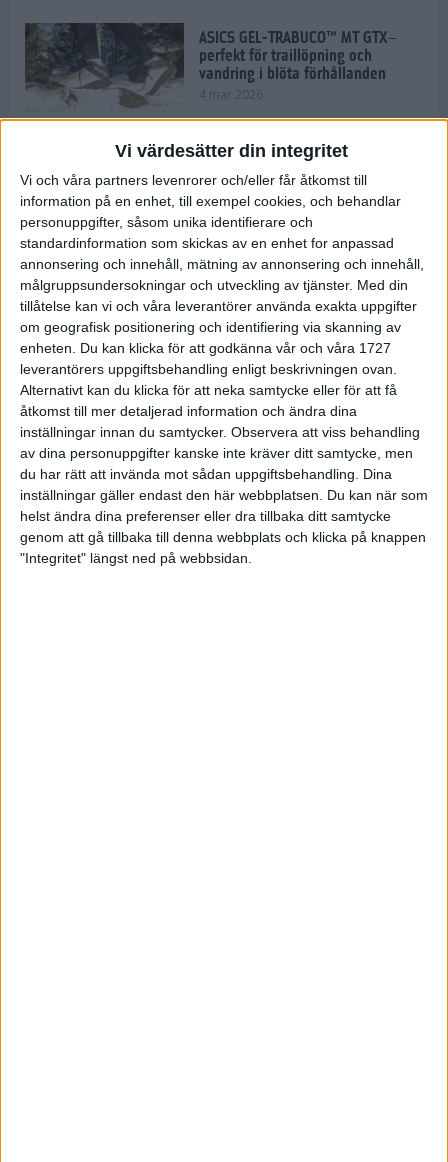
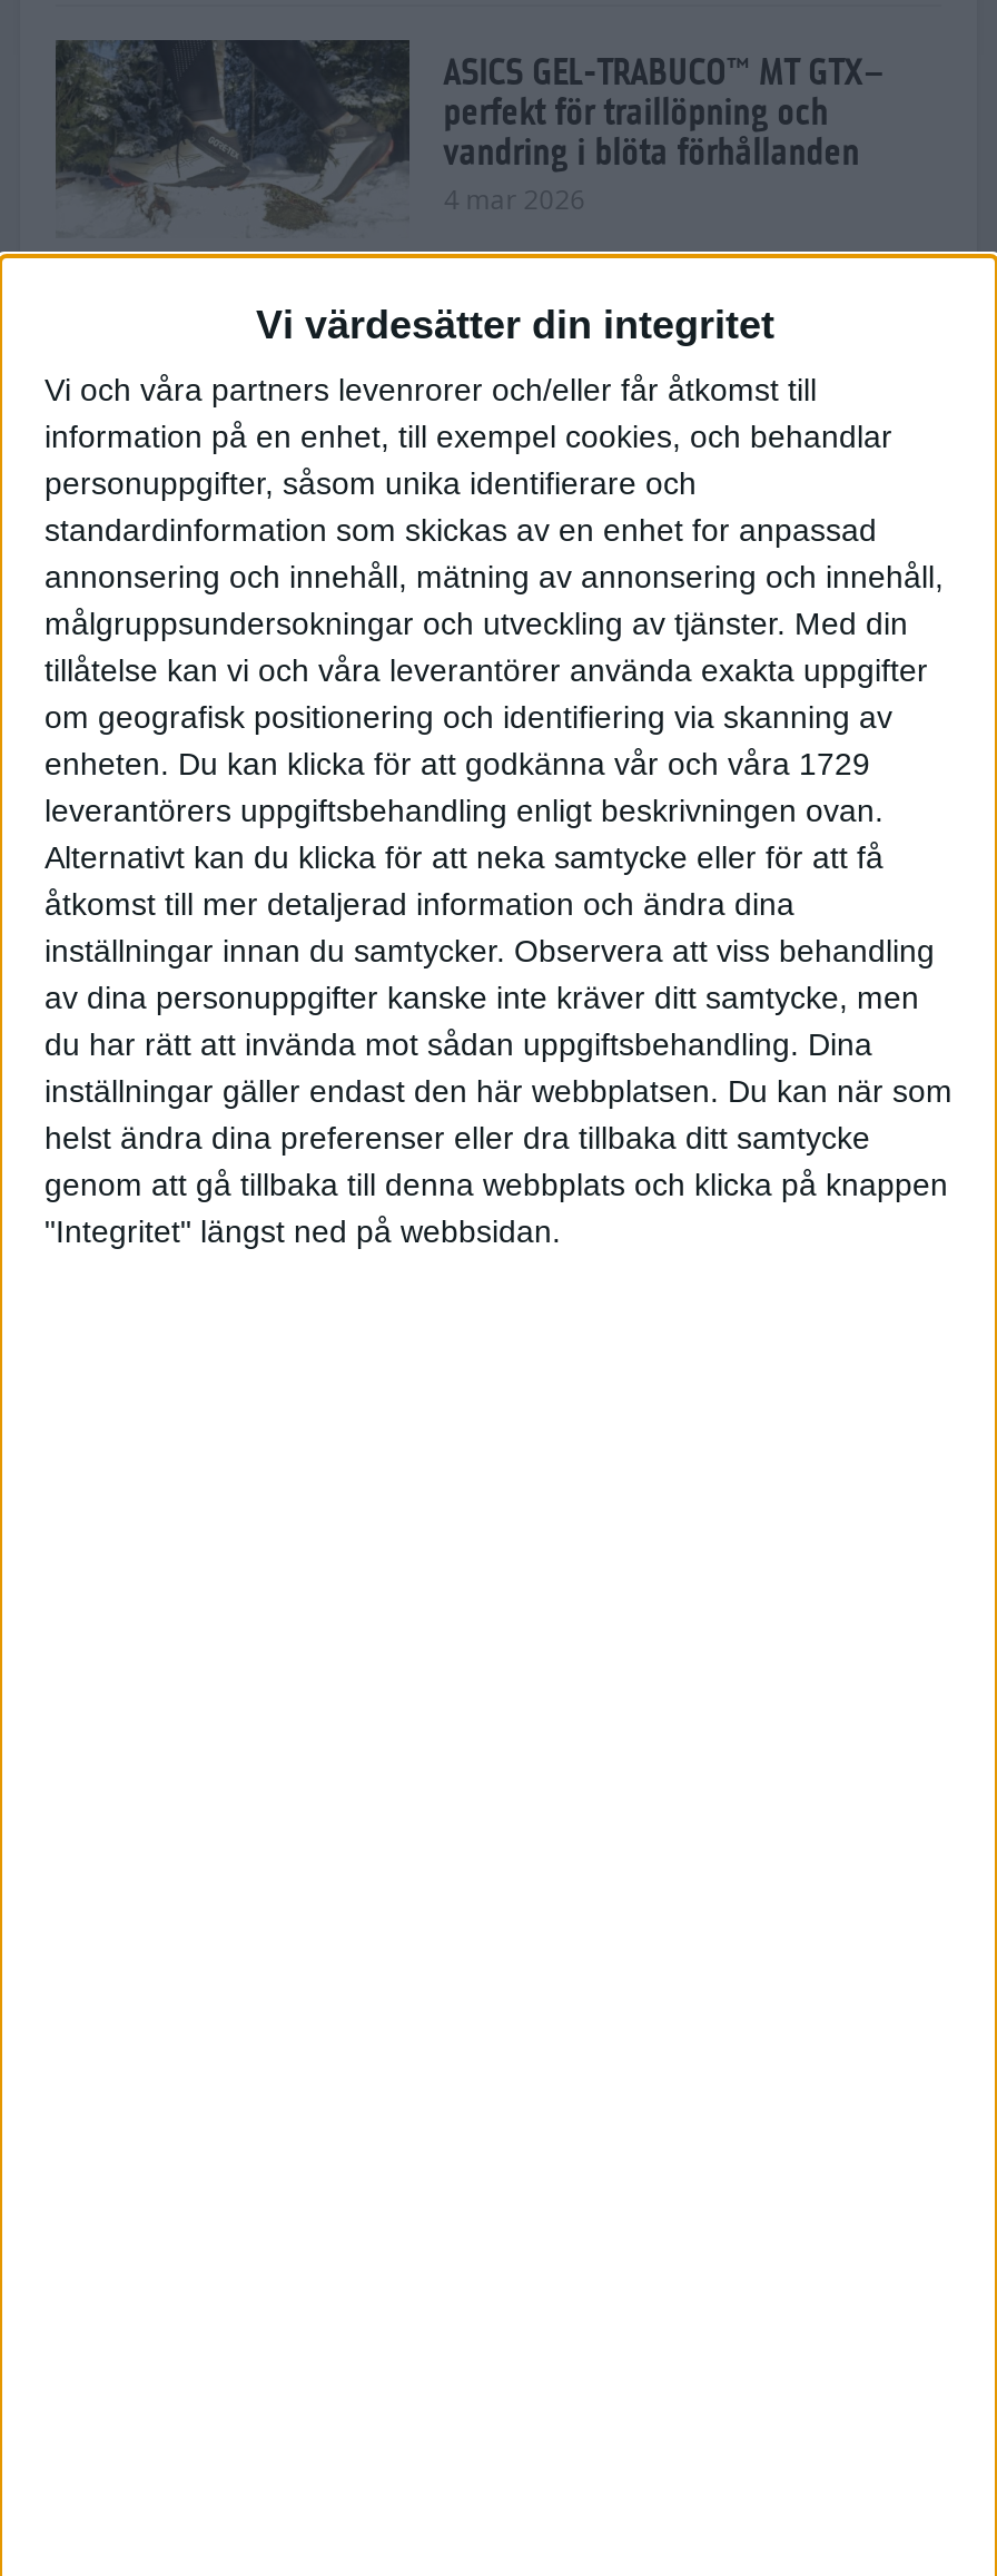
[20,340,391,356] enheten. Du kan klicka för att godkänna vår och våra 1727 -> [45,747,870,782] enheten. Du kan klicka för att godkänna vår och våra 1729

